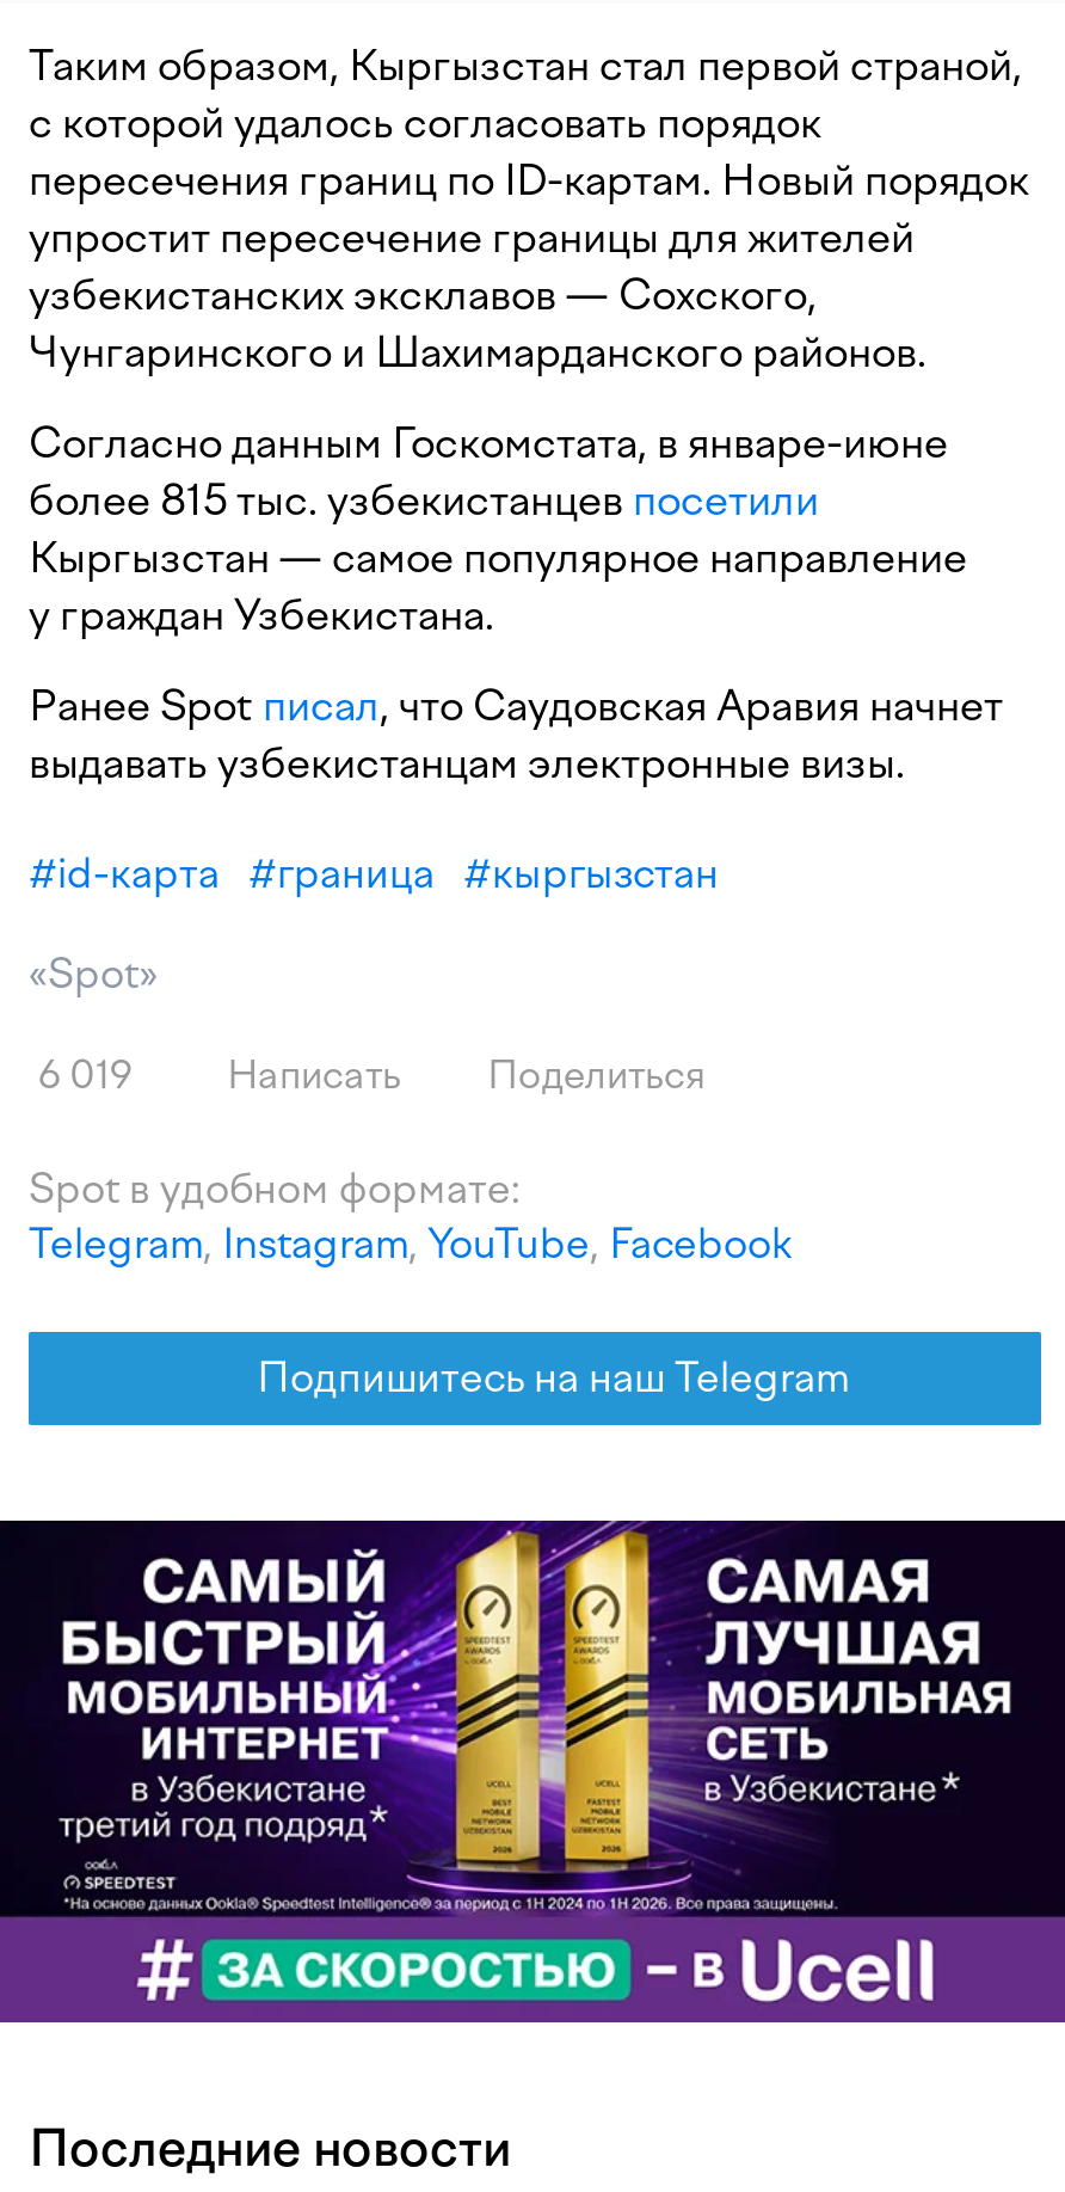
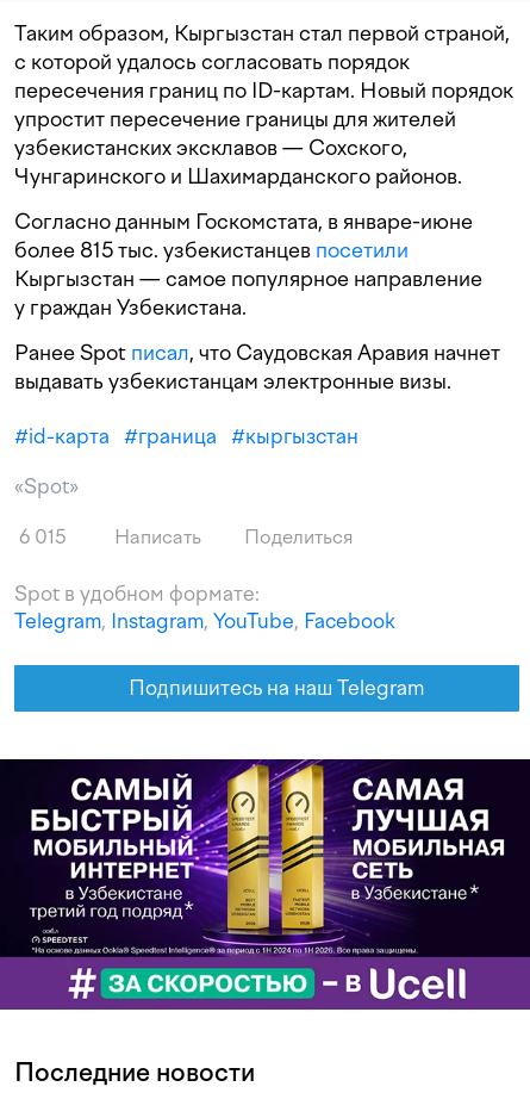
[29,1053,707,1099] 6 019 Написать Поделиться -> [14,526,354,549] 6 015 Написать Поделиться

